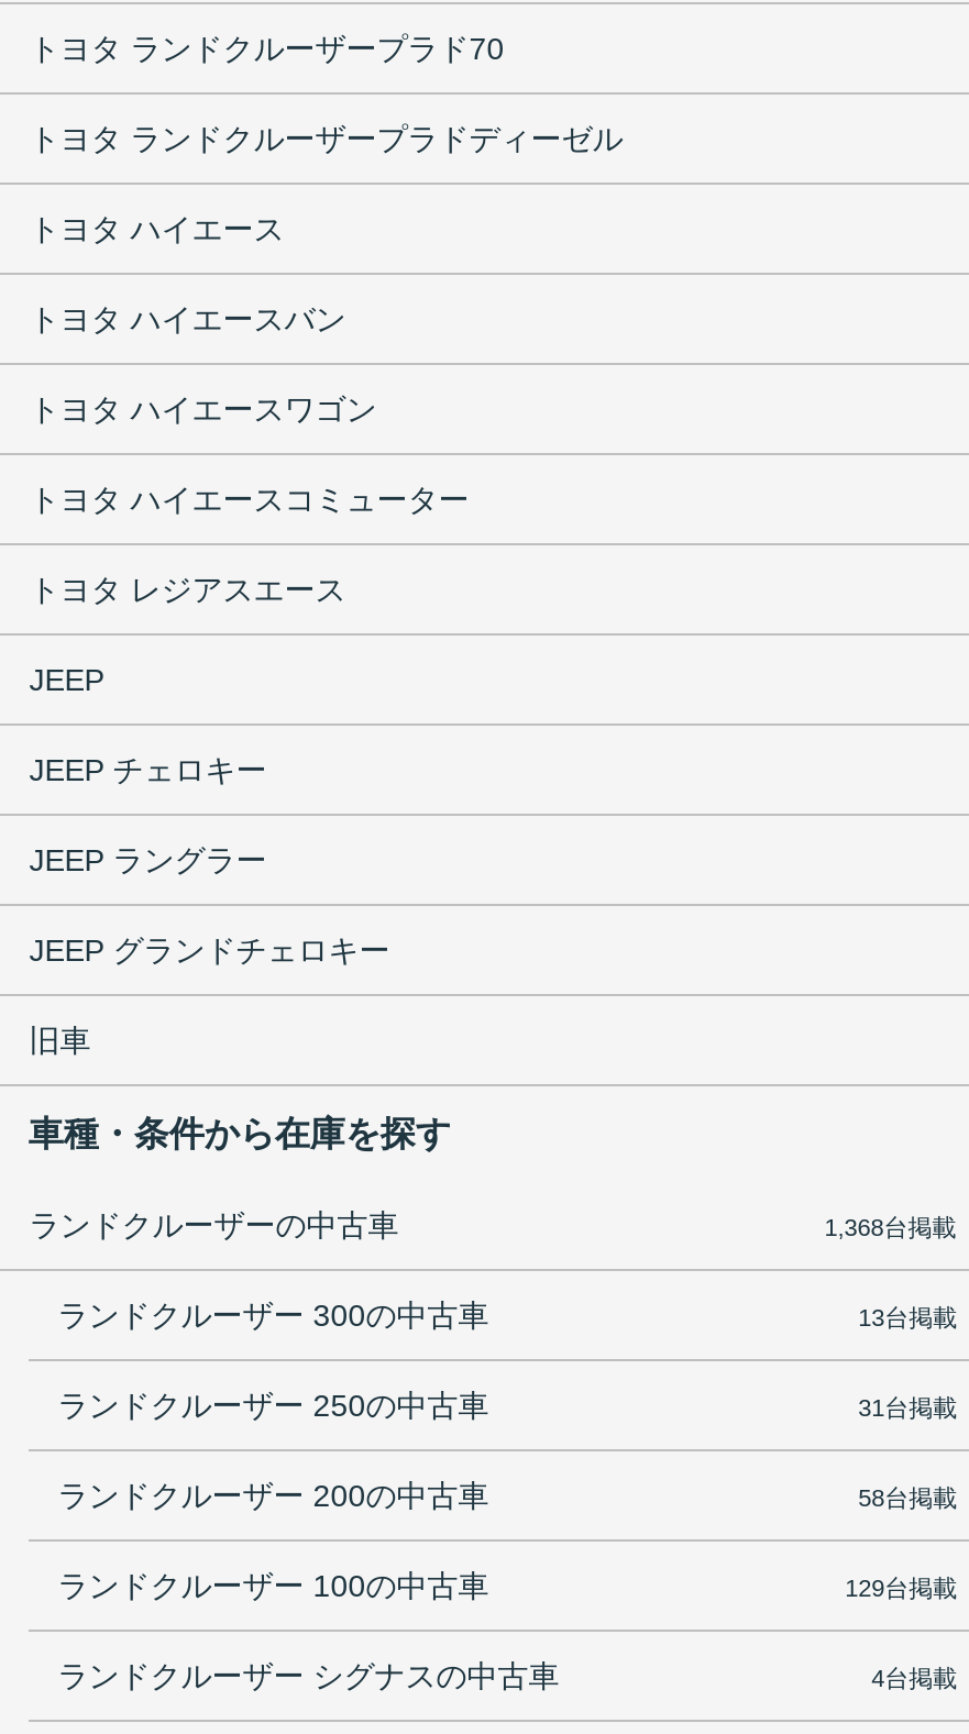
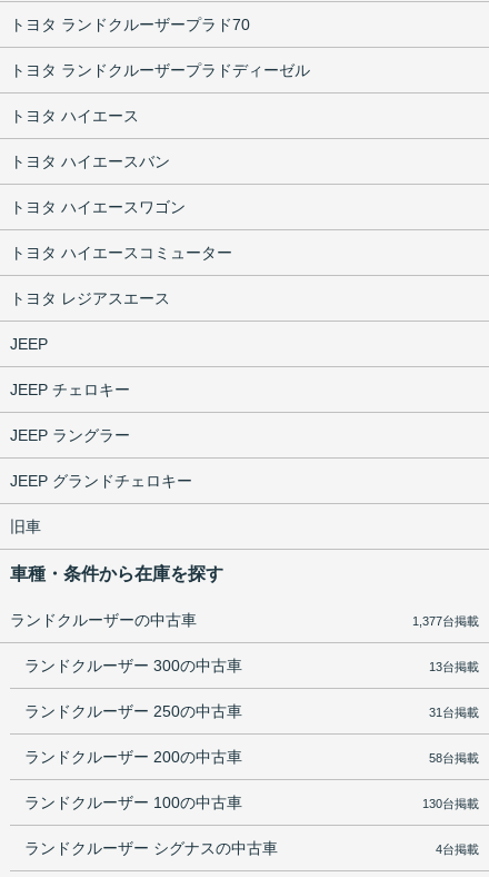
[824,1214,956,1241] 1,368台掲載 -> [412,615,479,628] 1,377台掲載
[845,1575,957,1601] 129台掲載 -> [422,797,479,810] 130台掲載

